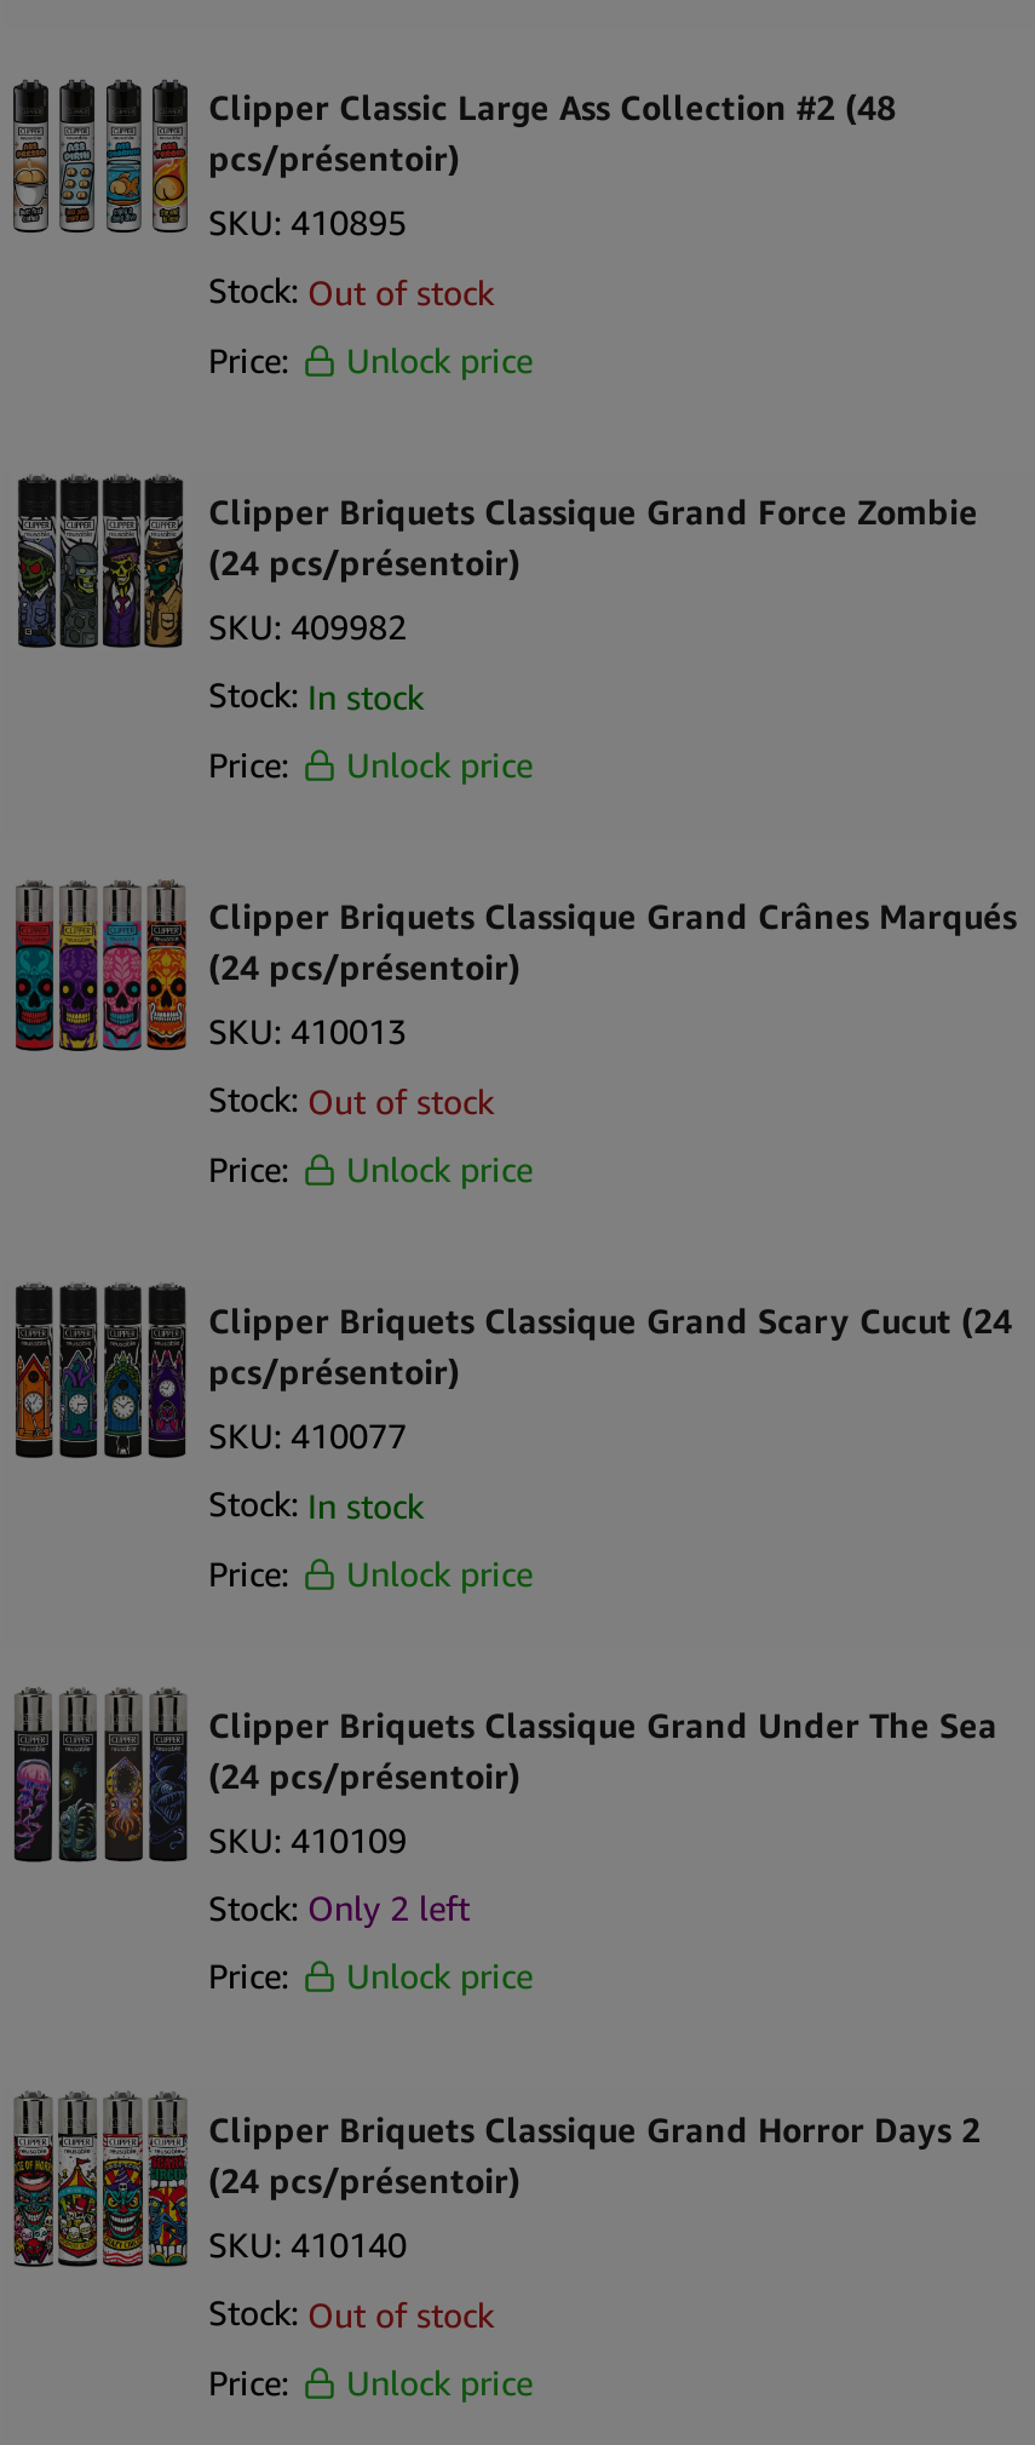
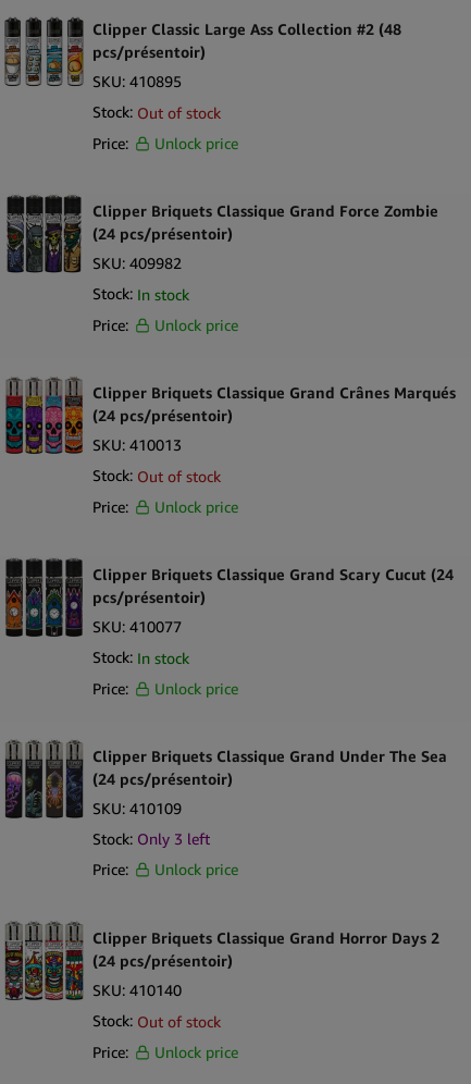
[208,1887,470,1929] Stock: Only 2 left -> [92,830,210,848] Stock: Only 3 left

